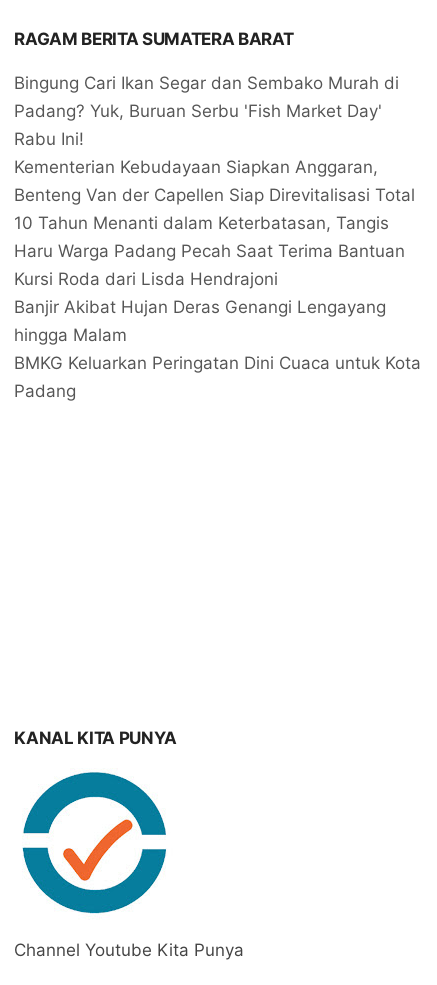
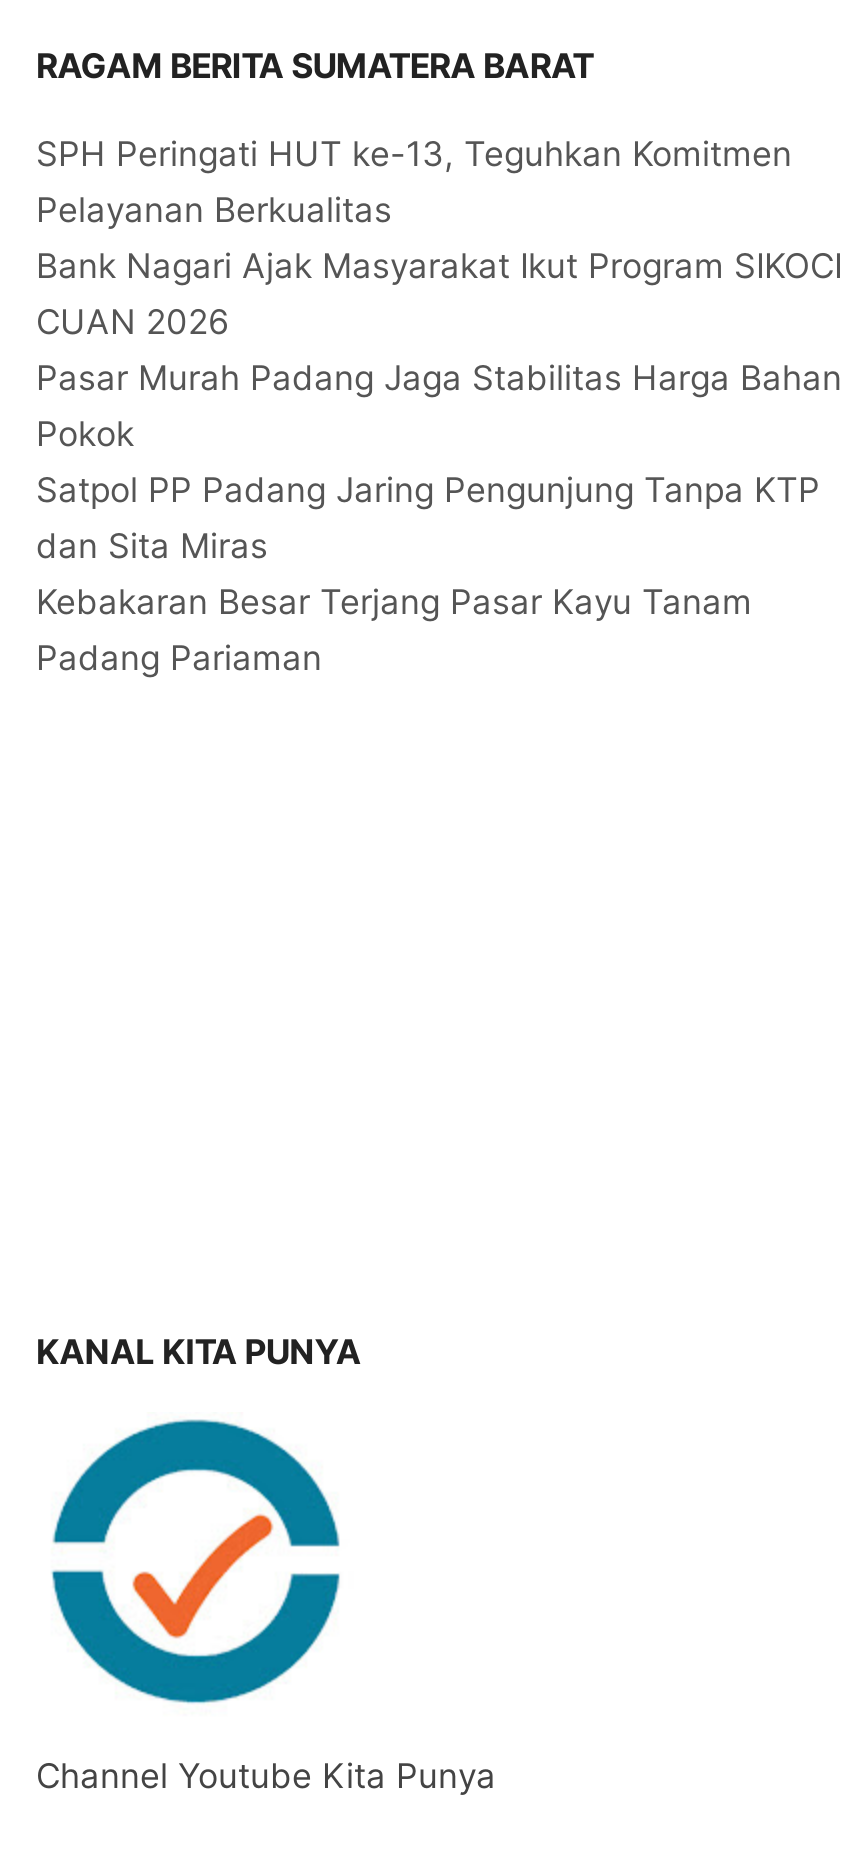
[14,73,421,401] Bingung Cari Ikan Segar dan Sembako Murah di | Padang? Yuk, Buruan Serbu 'Fish Market Day' | Rabu Ini! | Kementerian Kebudayaan Siapkan Anggaran, | Benteng Van der Capellen Siap Direvitalisasi Total | 10 Tahun Menanti dalam Keterbatasan, Tangis | Haru Warga Padang Pecah Saat Terima Bantuan | Kursi Roda dari Lisda Hendrajoni | Banjir Akibat Hujan Deras Genangi Lengayang | hingga Malam | BMKG Keluarkan Peringatan Dini Cuaca untuk Kota | Padang -> [36,135,842,679] SPH Peringati HUT ke-13, Teguhkan Komitmen | Pelayanan Berkualitas | Bank Nagari Ajak Masyarakat Ikut Program SIKOCI | CUAN 2026 | Pasar Murah Padang Jaga Stabilitas Harga Bahan | Pokok | Satpol PP Padang Jaring Pengunjung Tanpa KTP | dan Sita Miras | Kebakaran Besar Terjang Pasar Kayu Tanam | Padang Pariaman

